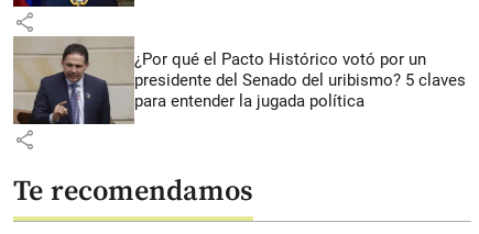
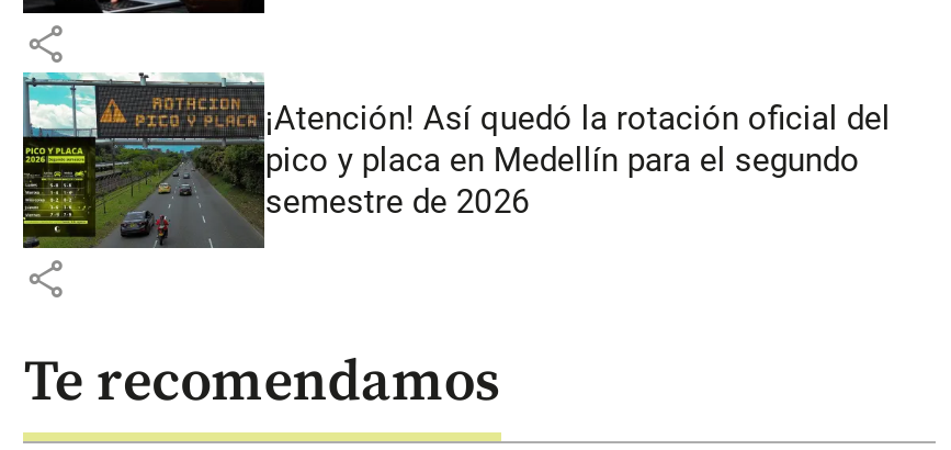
[12,36,466,124] [image] | ¿Por qué el Pacto Histórico votó por un | presidente del Senado del uribismo? 5 claves | para entender la jugada política -> [21,72,890,248] [image] | ¡Atención! Así quedó la rotación oficial del | pico y placa en Medellín para el segundo | semestre de 2026

